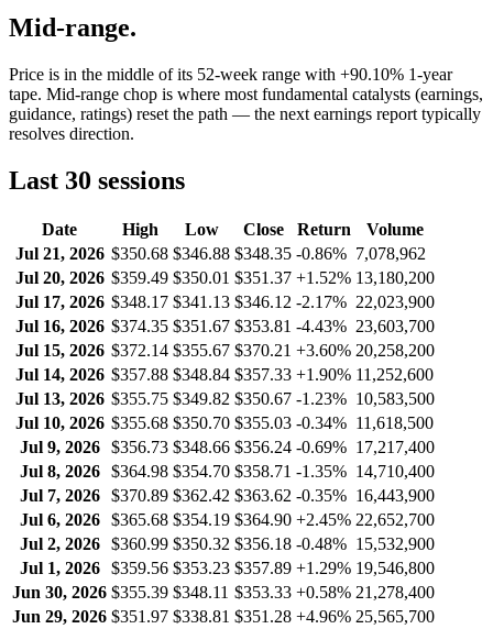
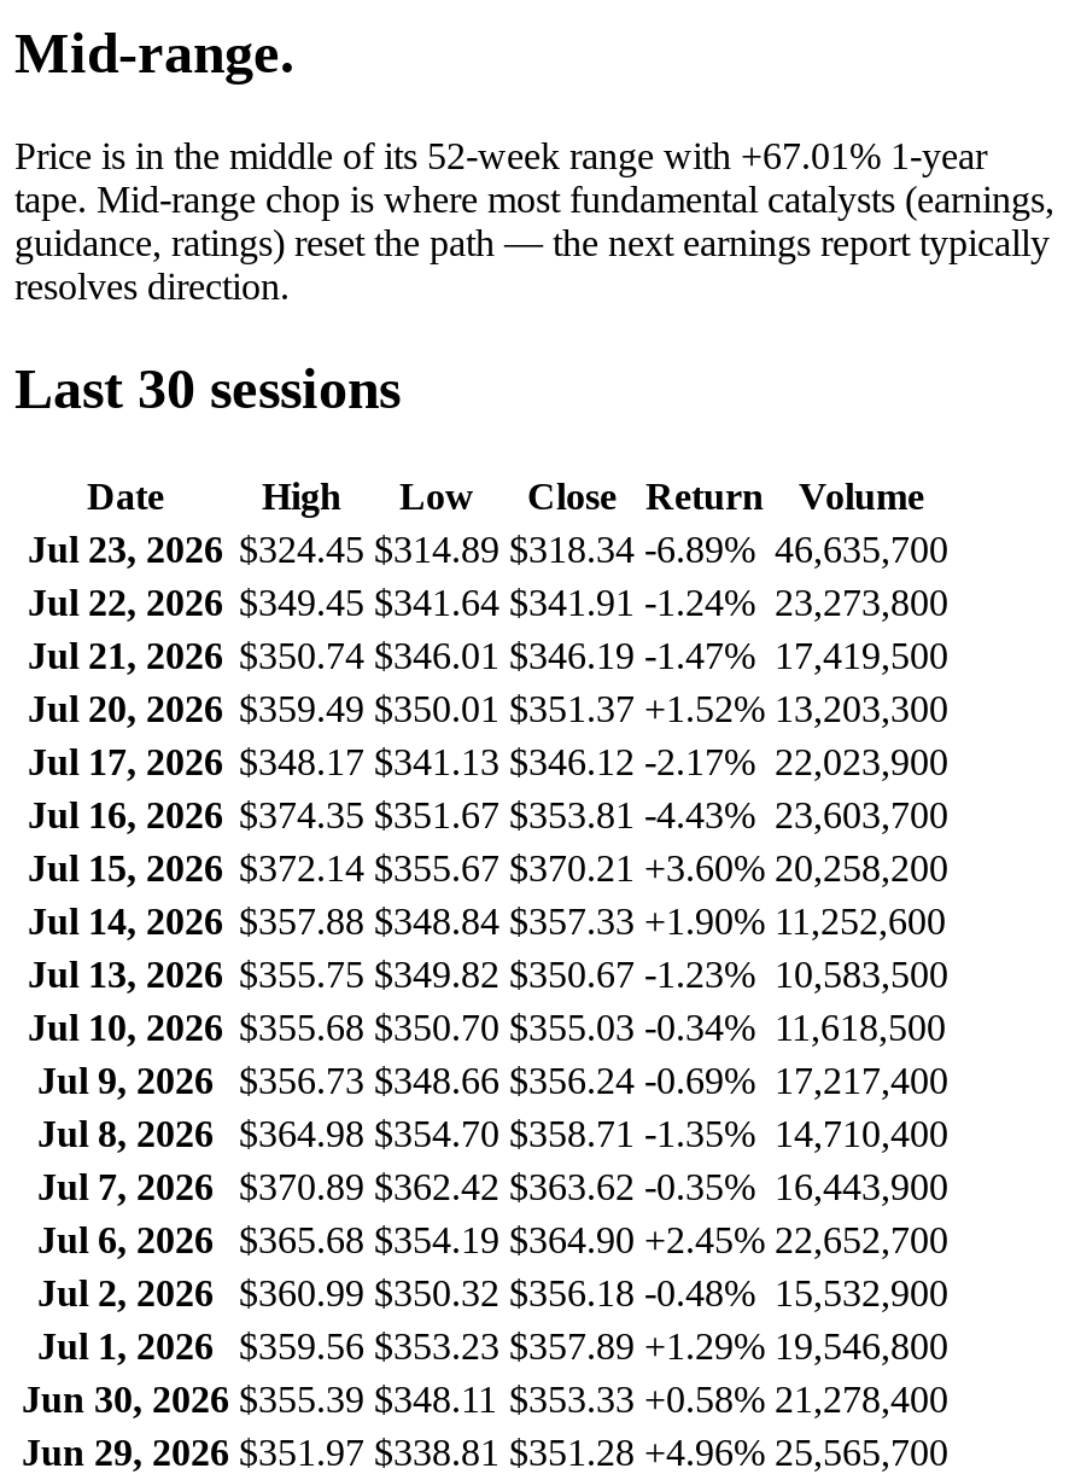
[9,64,452,83] Price is in the middle of its 52-week range with +90.10% 1-year -> [14,134,987,175] Price is in the middle of its 52-week range with +67.01% 1-year
[15,245,435,287] Jul 21, 2026 $350.68 $346.88 $348.35 -0.86% 7,078,962 | Jul 20, 2026 $359.49 $350.01 $351.37 +1.52% 13,180,200 -> [28,530,948,730] Jul 23, 2026 $324.45 $314.89 $318.34 -6.89% 46,635,700 | Jul 22, 2026 $349.45 $341.64 $341.91 -1.24% 23,273,800 | Jul 21, 2026 $350.74 $346.01 $346.19 -1.47% 17,419,500 | Jul 20, 2026 $359.49 $350.01 $351.37 +1.52% 13,203,300

